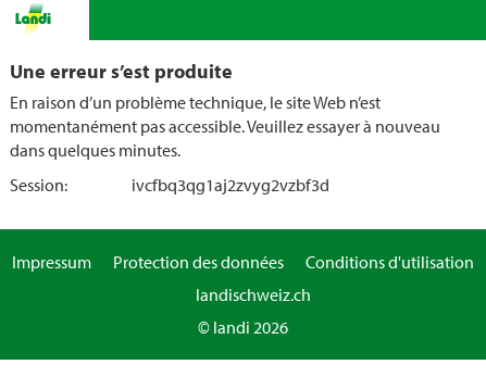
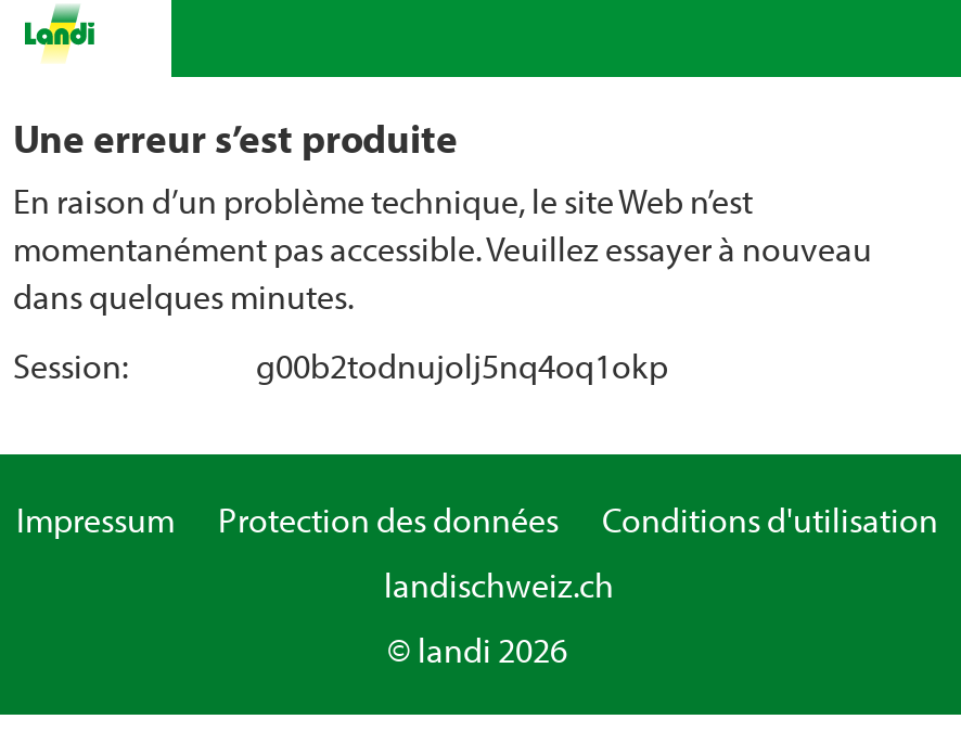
[132,174,329,196] ivcfbq3qg1aj2zvyg2vzbf3d -> [256,344,668,387] g00b2todnujolj5nq4oq1okp

